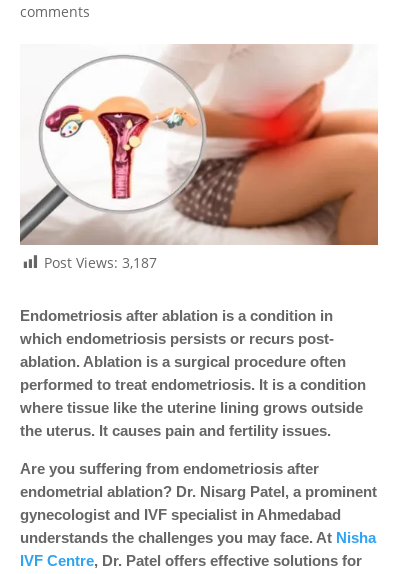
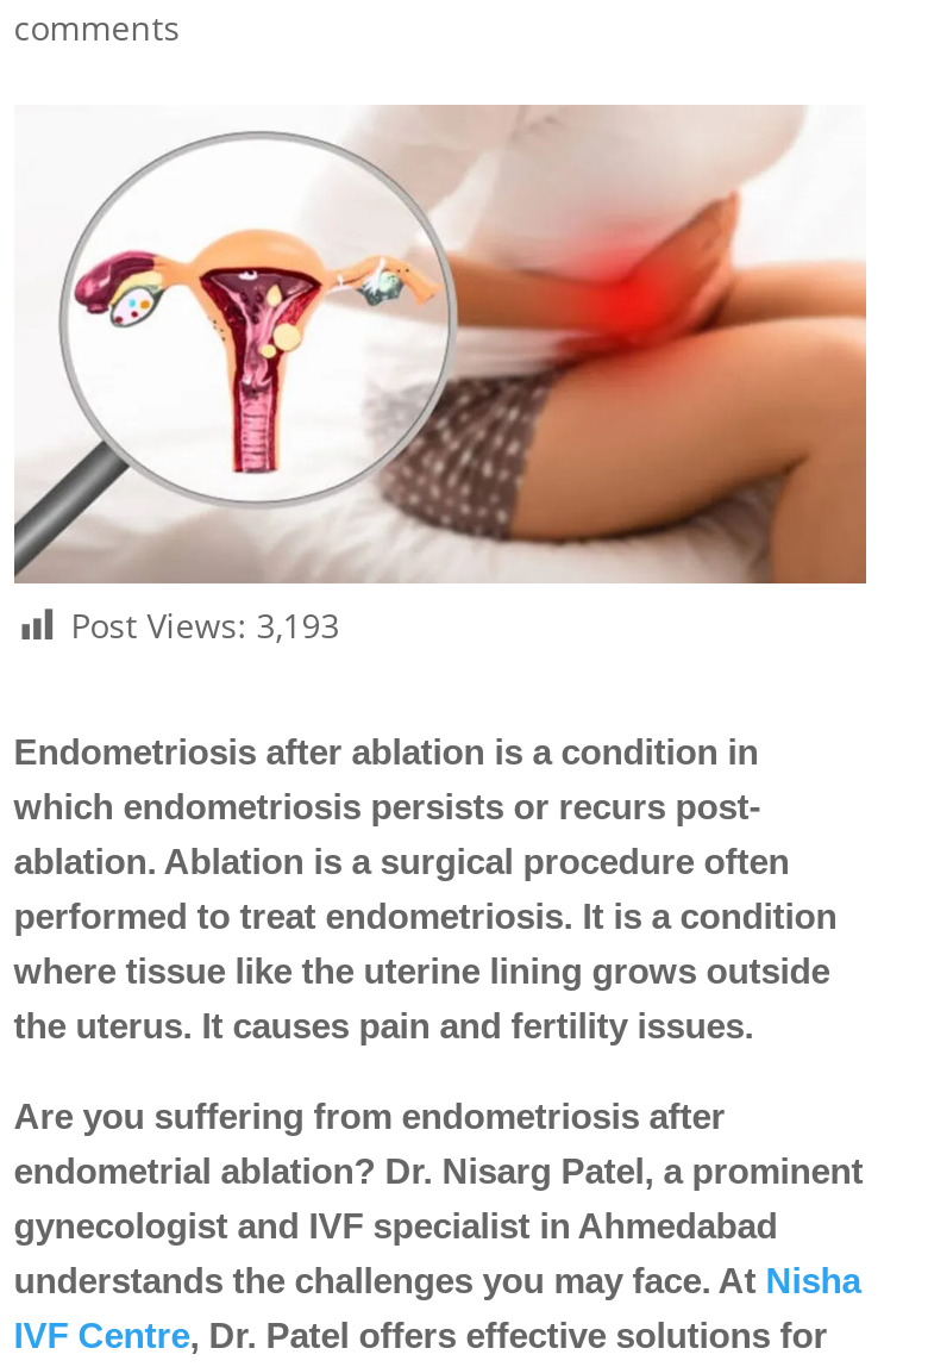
[44,253,157,272] Post Views: 3,187 -> [71,602,340,648] Post Views: 3,193

